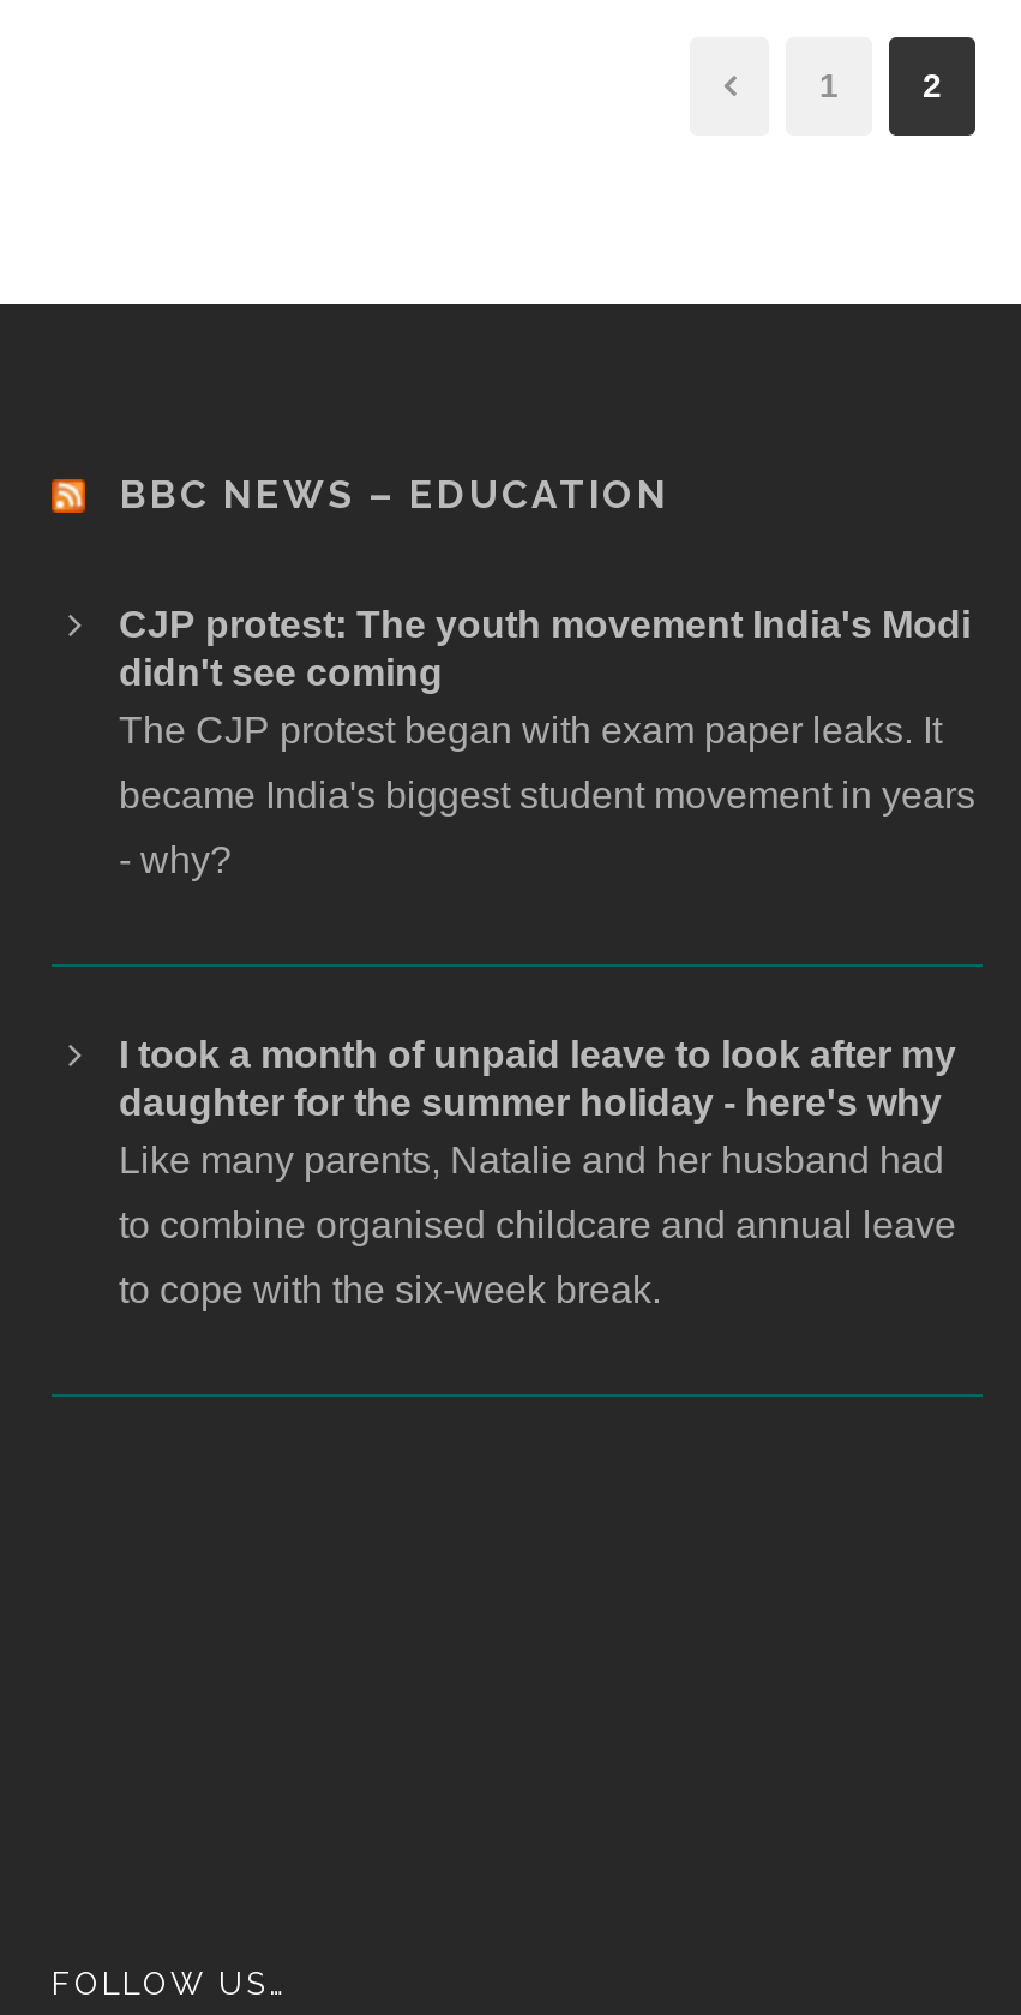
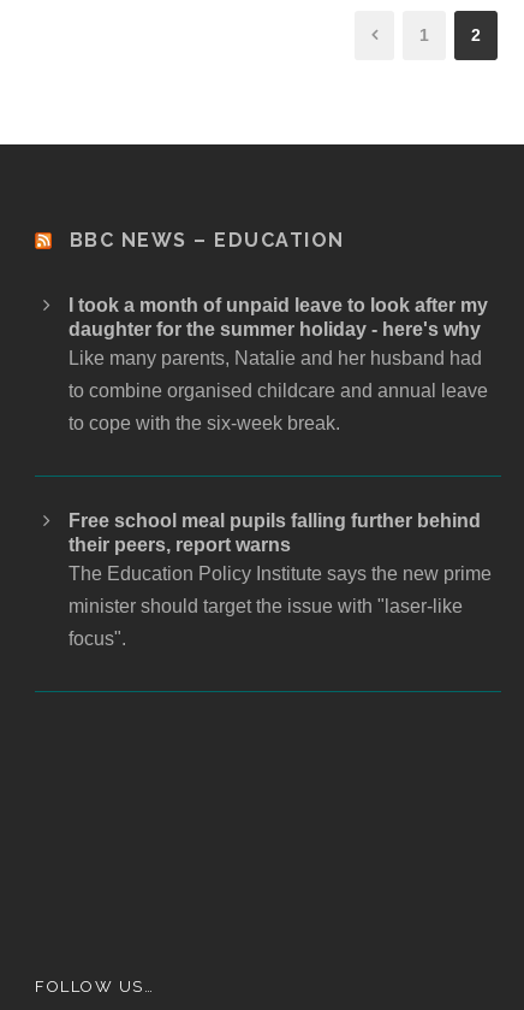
[119,605,975,881] CJP protest: The youth movement India's Modi | didn't see coming | The CJP protest began with exam paper leaks. It | became India's biggest student movement in years | - why? -> none
moved [119,1035,956,1311] -> [69,296,488,434]: I took a month of unpaid leave to look after my | daughter for the summer holiday - here's why | Like many parents, Natalie and her husband had | to combine organised childcare and annual leave | to cope with the six-week break.
none -> [69,511,492,649] Free school meal pupils falling further behind | their peers, report warns | The Education Policy Institute says the new prime | minister should target the issue with "laser-like | focus".

